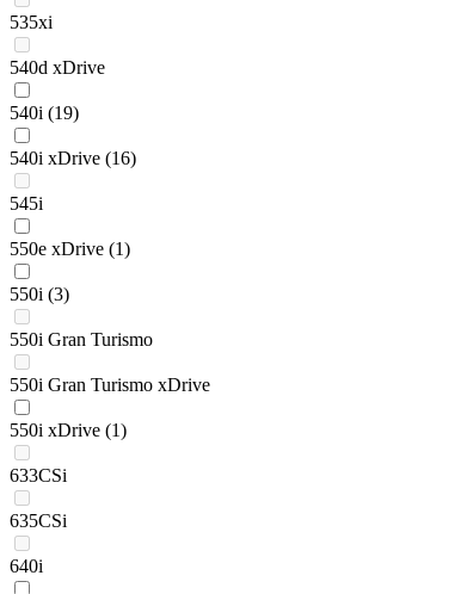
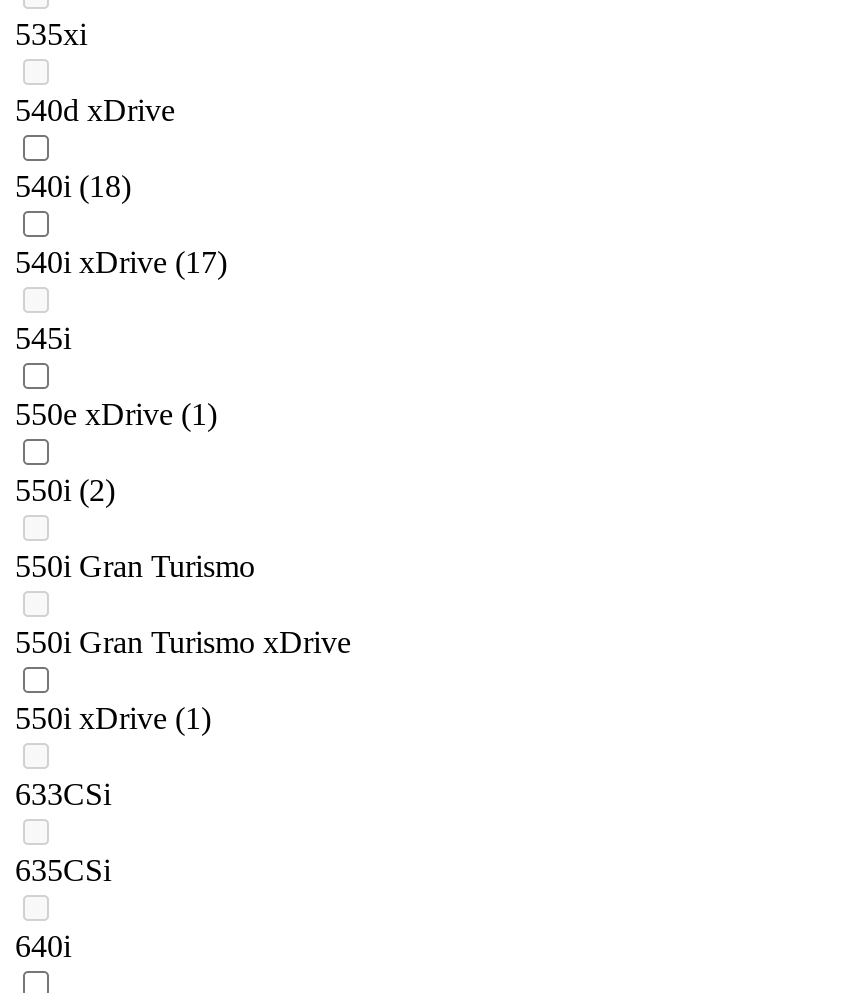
[10,103,79,123] 540i (19) -> [15,170,131,204] 540i (18)
[10,148,136,169] 540i xDrive (16) -> [15,246,227,280] 540i xDrive (17)
[10,284,69,305] 550i (3) -> [15,474,115,508] 550i (2)

